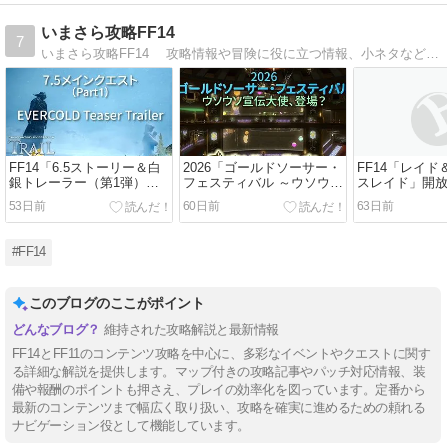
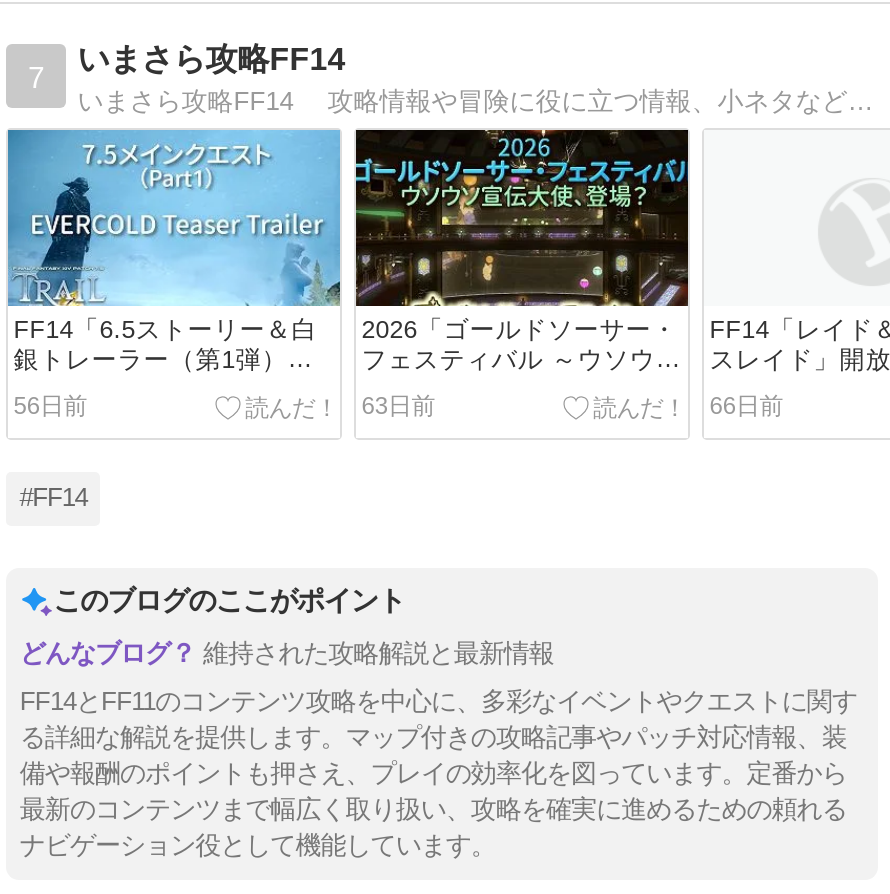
[9,199,45,213] 53日前 -> [14,392,87,420] 56日前
[183,199,219,213] 60日前 -> [362,392,435,420] 63日前
[357,199,393,213] 63日前 -> [710,392,783,420] 66日前

